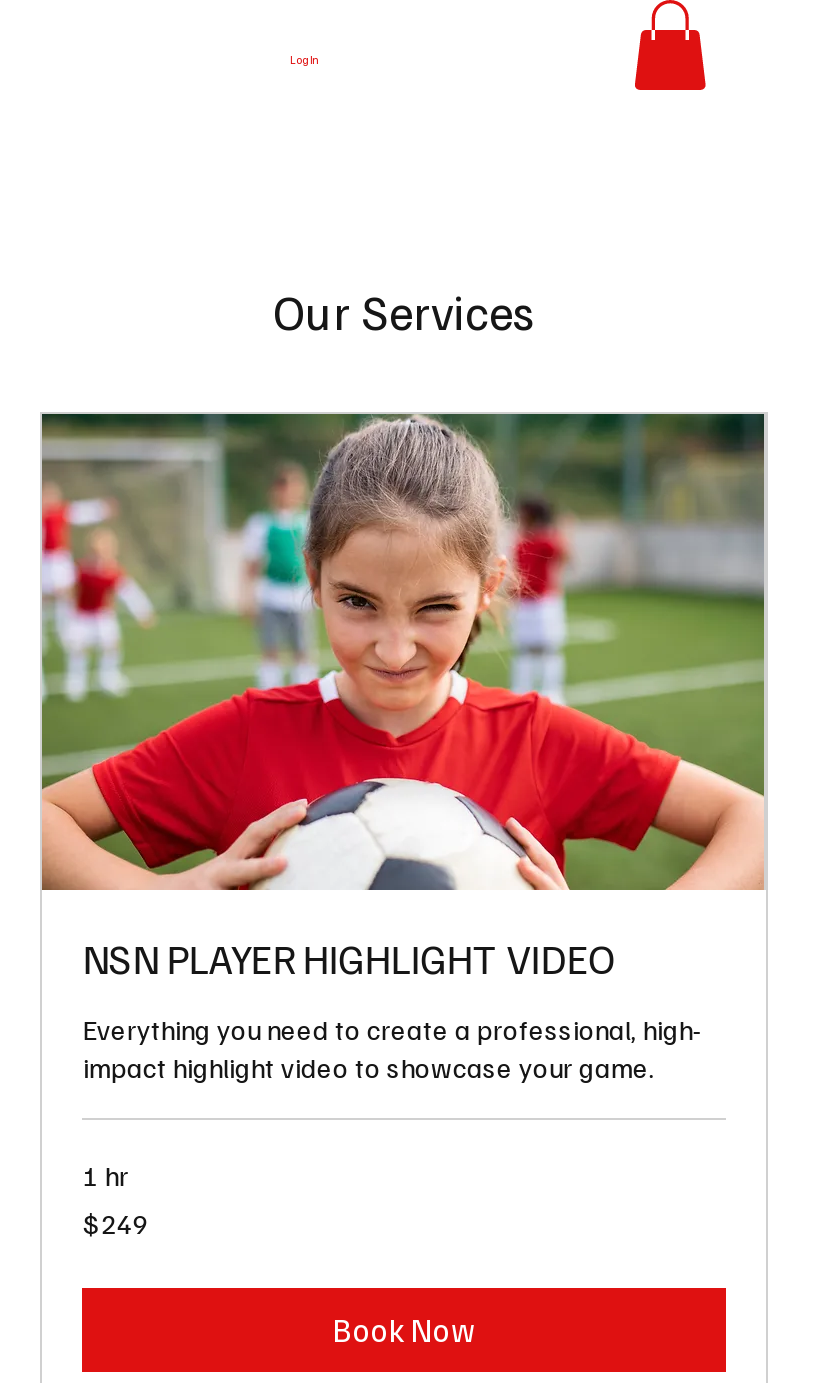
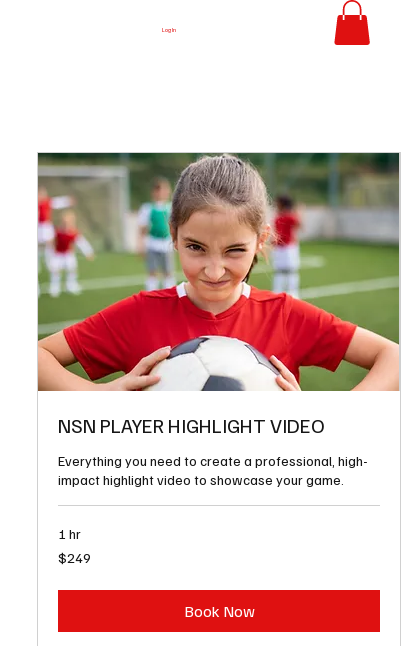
[273,280,535,340] Our Services -> none

